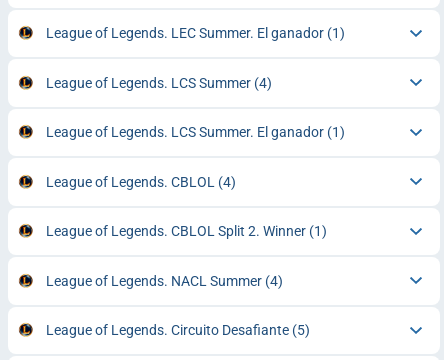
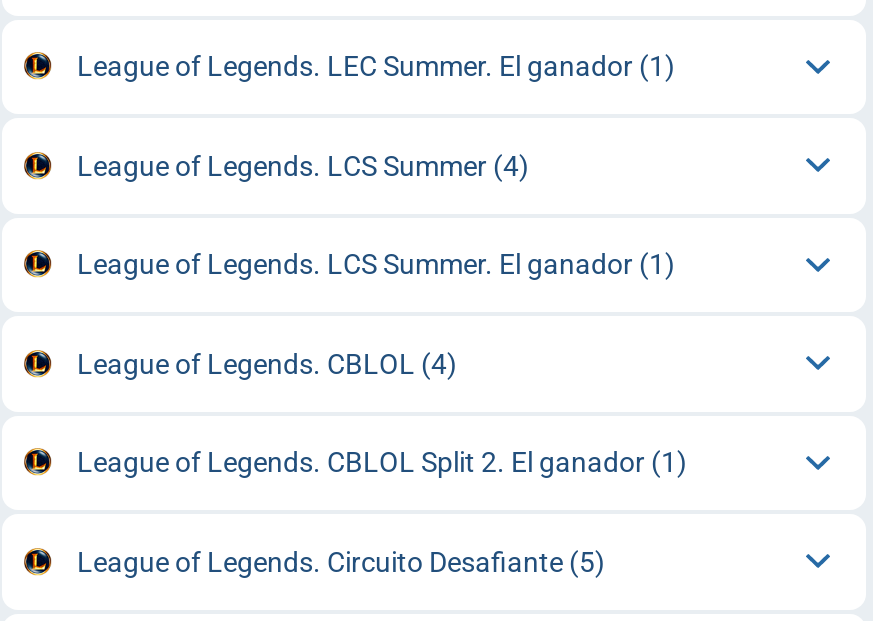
[45,223,326,289] League of Legends. CBLOL Split 2. Winner (1) | League of Legends. NACL Summer (4) -> [77,446,687,478] League of Legends. CBLOL Split 2. El ganador (1)

